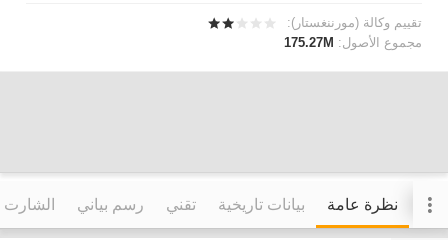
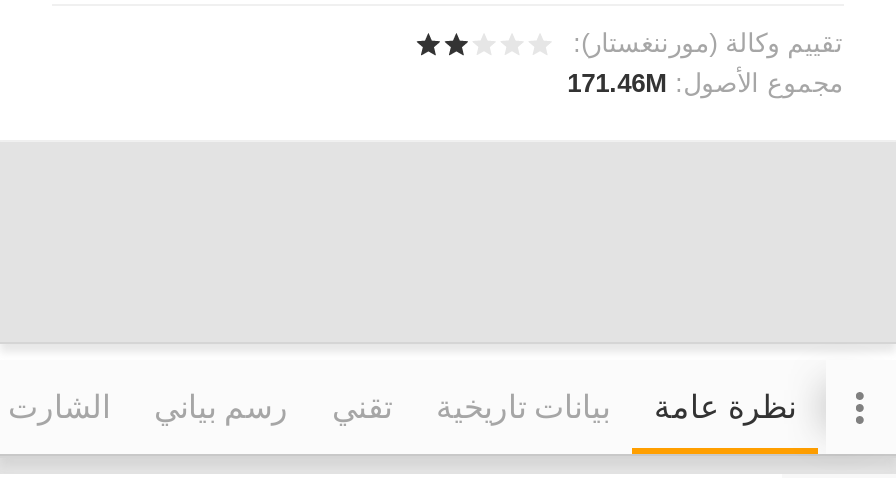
[284,35,422,50] مجموع الأصول: 175.27M -> [567,68,843,98] مجموع الأصول: 171.46M

